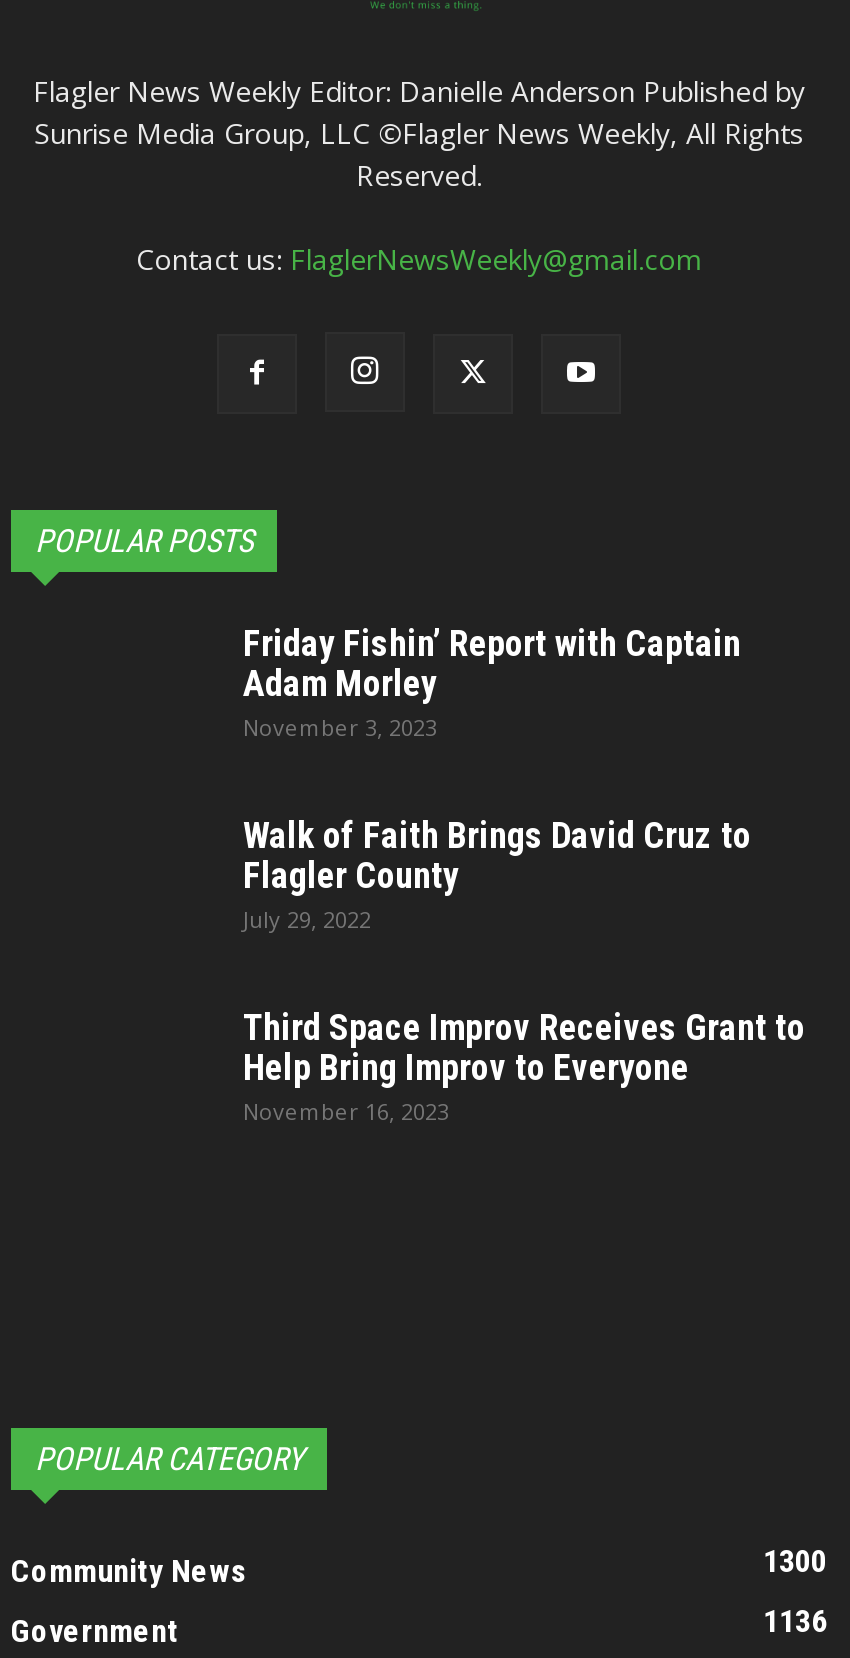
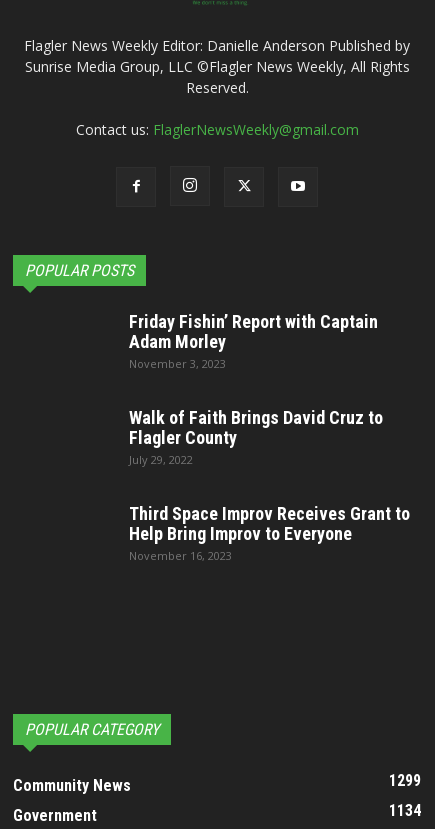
[763,1542,827,1580] 1300 -> [389,771,421,790] 1299
[763,1602,827,1640] 1136 -> [389,801,421,820] 1134

